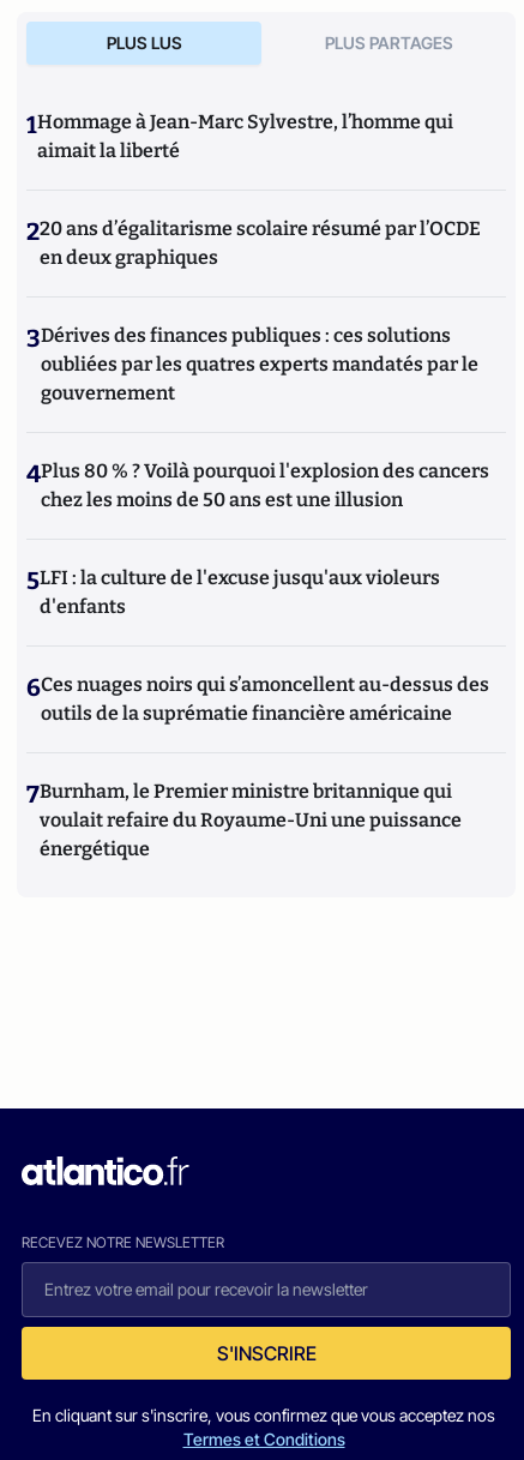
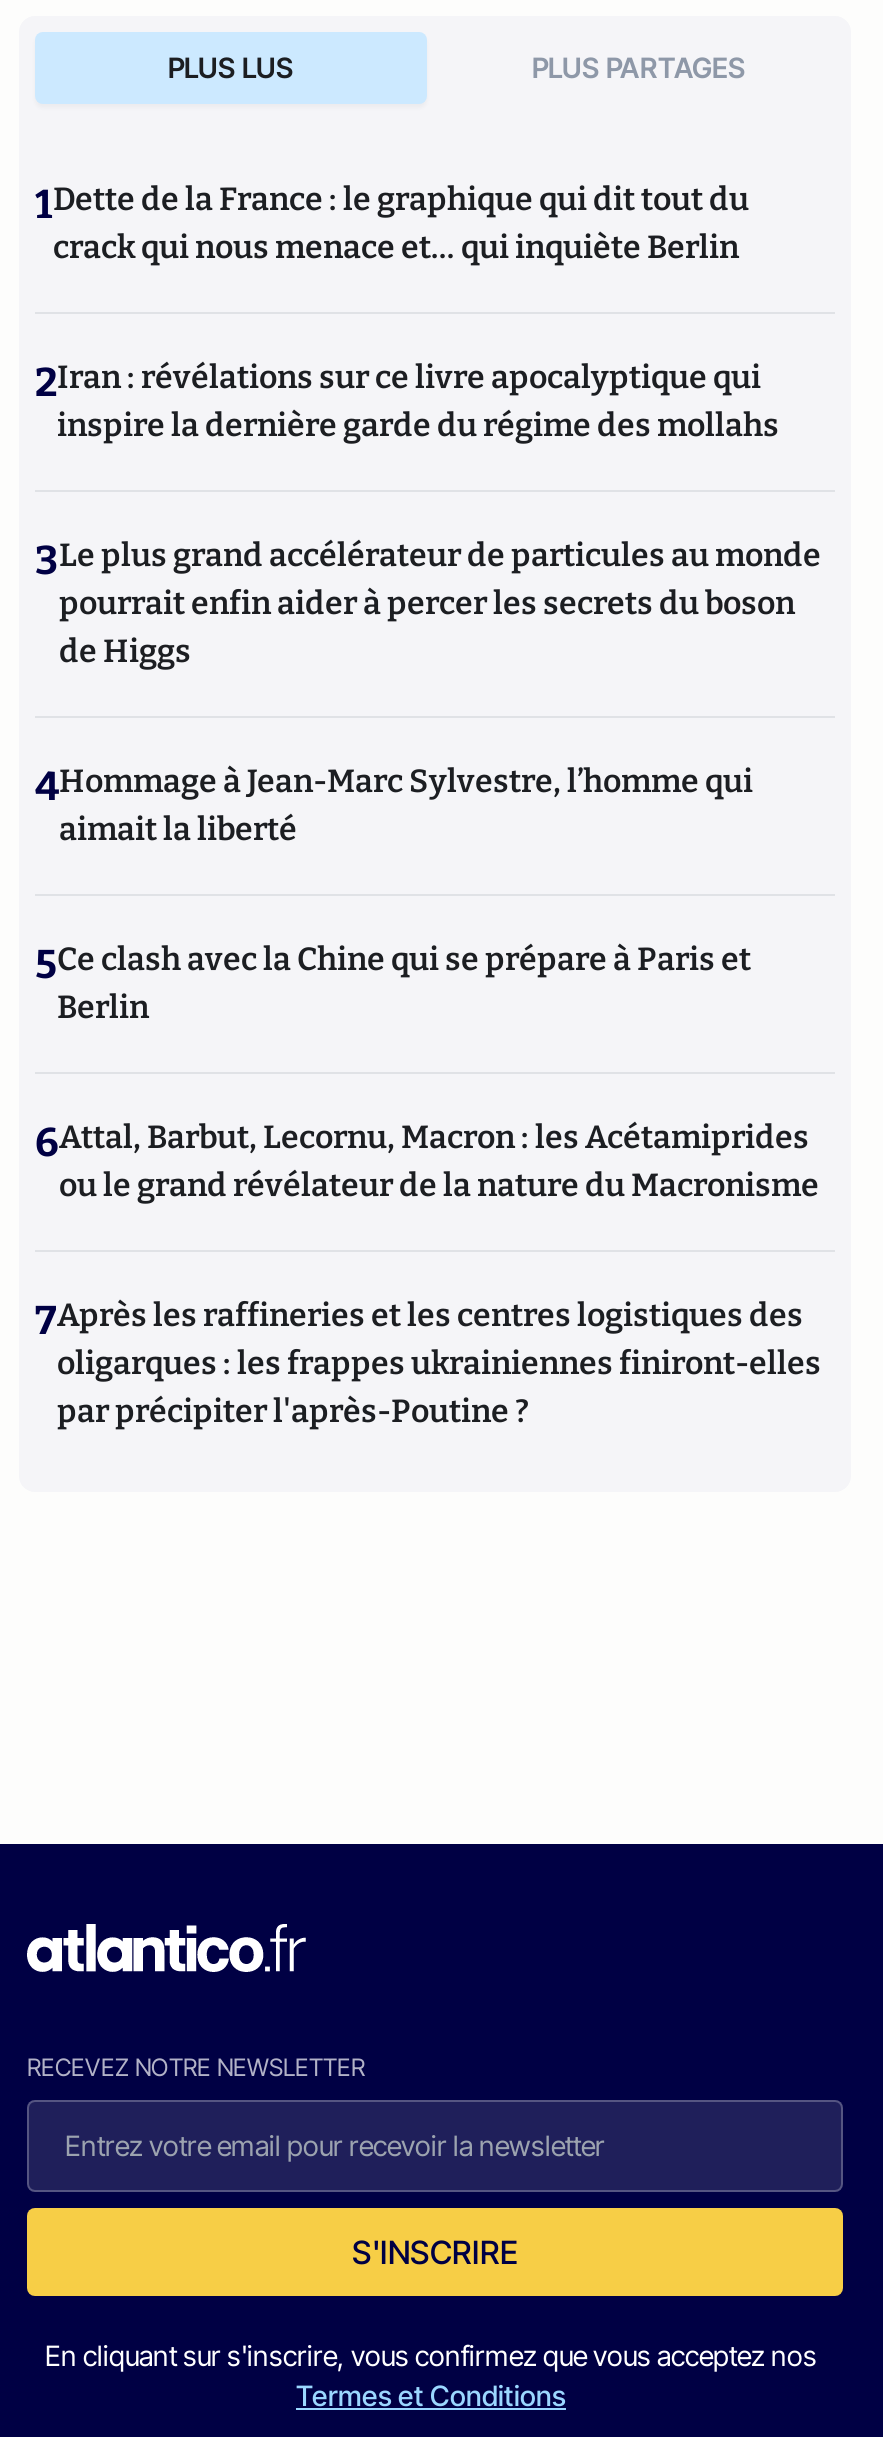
[26,110,453,139] 1Hommage à Jean-Marc Sylvestre, l’homme qui -> [35,180,821,810] 1Dette de la France : le graphique qui dit tout du | crack qui nous menace et… qui inquiète Berlin | 2Iran : révélations sur ce livre apocalyptique qui | inspire la dernière garde du régime des mollahs | 3Le plus grand accélérateur de particules au monde | pourrait enfin aider à percer les secrets du boson | de Higgs | 4Hommage à Jean-Marc Sylvestre, l’homme qui
moved [37,139,180,162] -> [59,810,297,848]: aimait la liberté
[26,217,489,860] 220 ans d’égalitarisme scolaire résumé par l’OCDE | en deux graphiques | 3Dérives des finances publiques : ces solutions | oubliées par les quatres experts mandatés par le | gouvernement | 4Plus 80 % ? Voilà pourquoi l'explosion des cancers | chez les moins de 50 ans est une illusion | 5LFI : la culture de l'excuse jusqu'aux violeurs | d'enfants | 6Ces nuages noirs qui s’amoncellent au-dessus des | outils de la suprématie financière américaine | 7Burnham, le Premier ministre britannique qui | voulait refaire du Royaume-Uni une puissance | énergétique -> [35,940,821,1430] 5Ce clash avec la Chine qui se prépare à Paris et | Berlin | 6Attal, Barbut, Lecornu, Macron : les Acétamiprides | ou le grand révélateur de la nature du Macronisme | 7Après les raffineries et les centres logistiques des | oligarques : les frappes ukrainiennes finiront-elles | par précipiter l'après-Poutine ?

